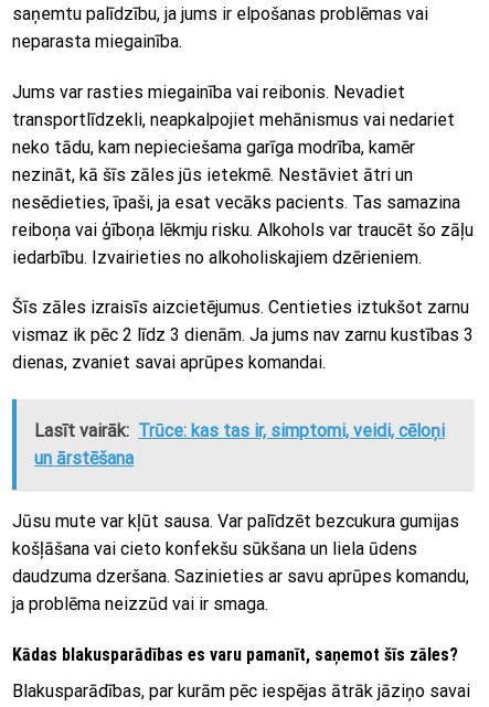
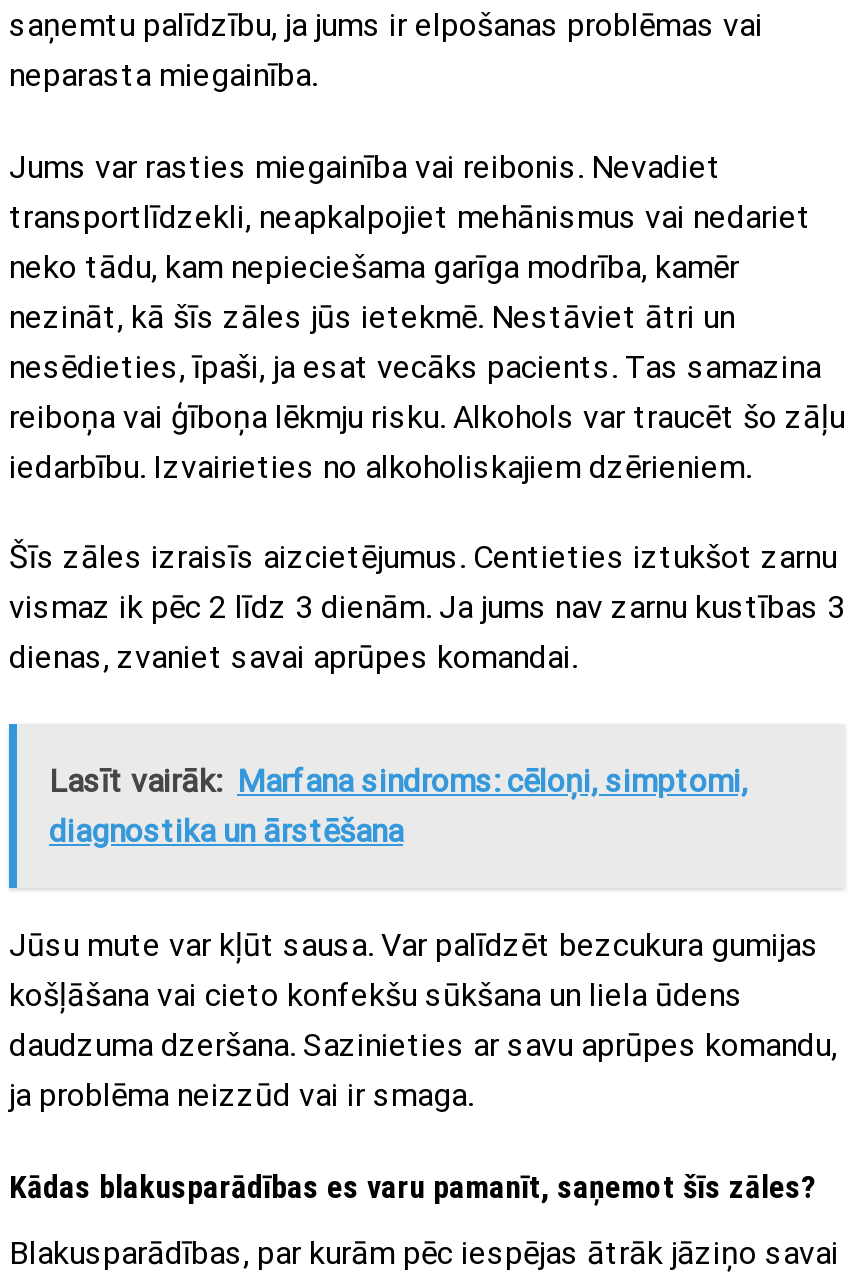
[34,420,445,469] Lasīt vairāk: Trūce: kas tas ir, simptomi, veidi, cēloņi | un ārstēšana -> [49,762,747,850] Lasīt vairāk: Marfana sindroms: cēloņi, simptomi, | diagnostika un ārstēšana

